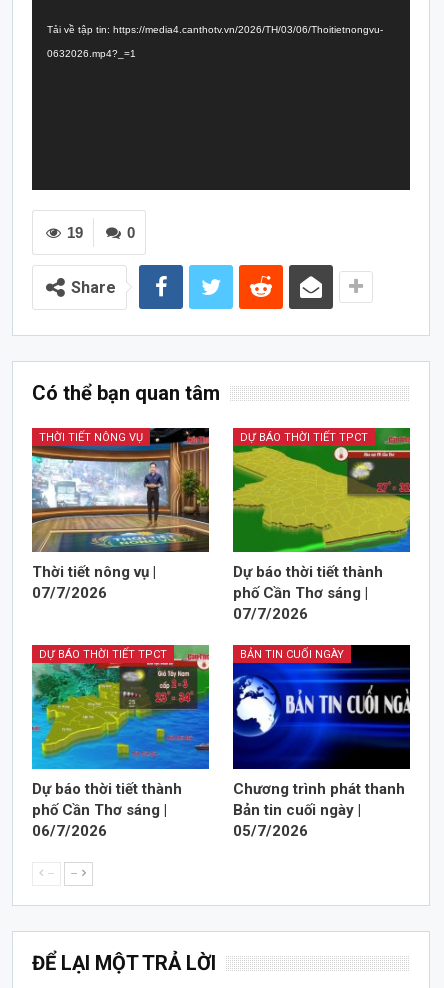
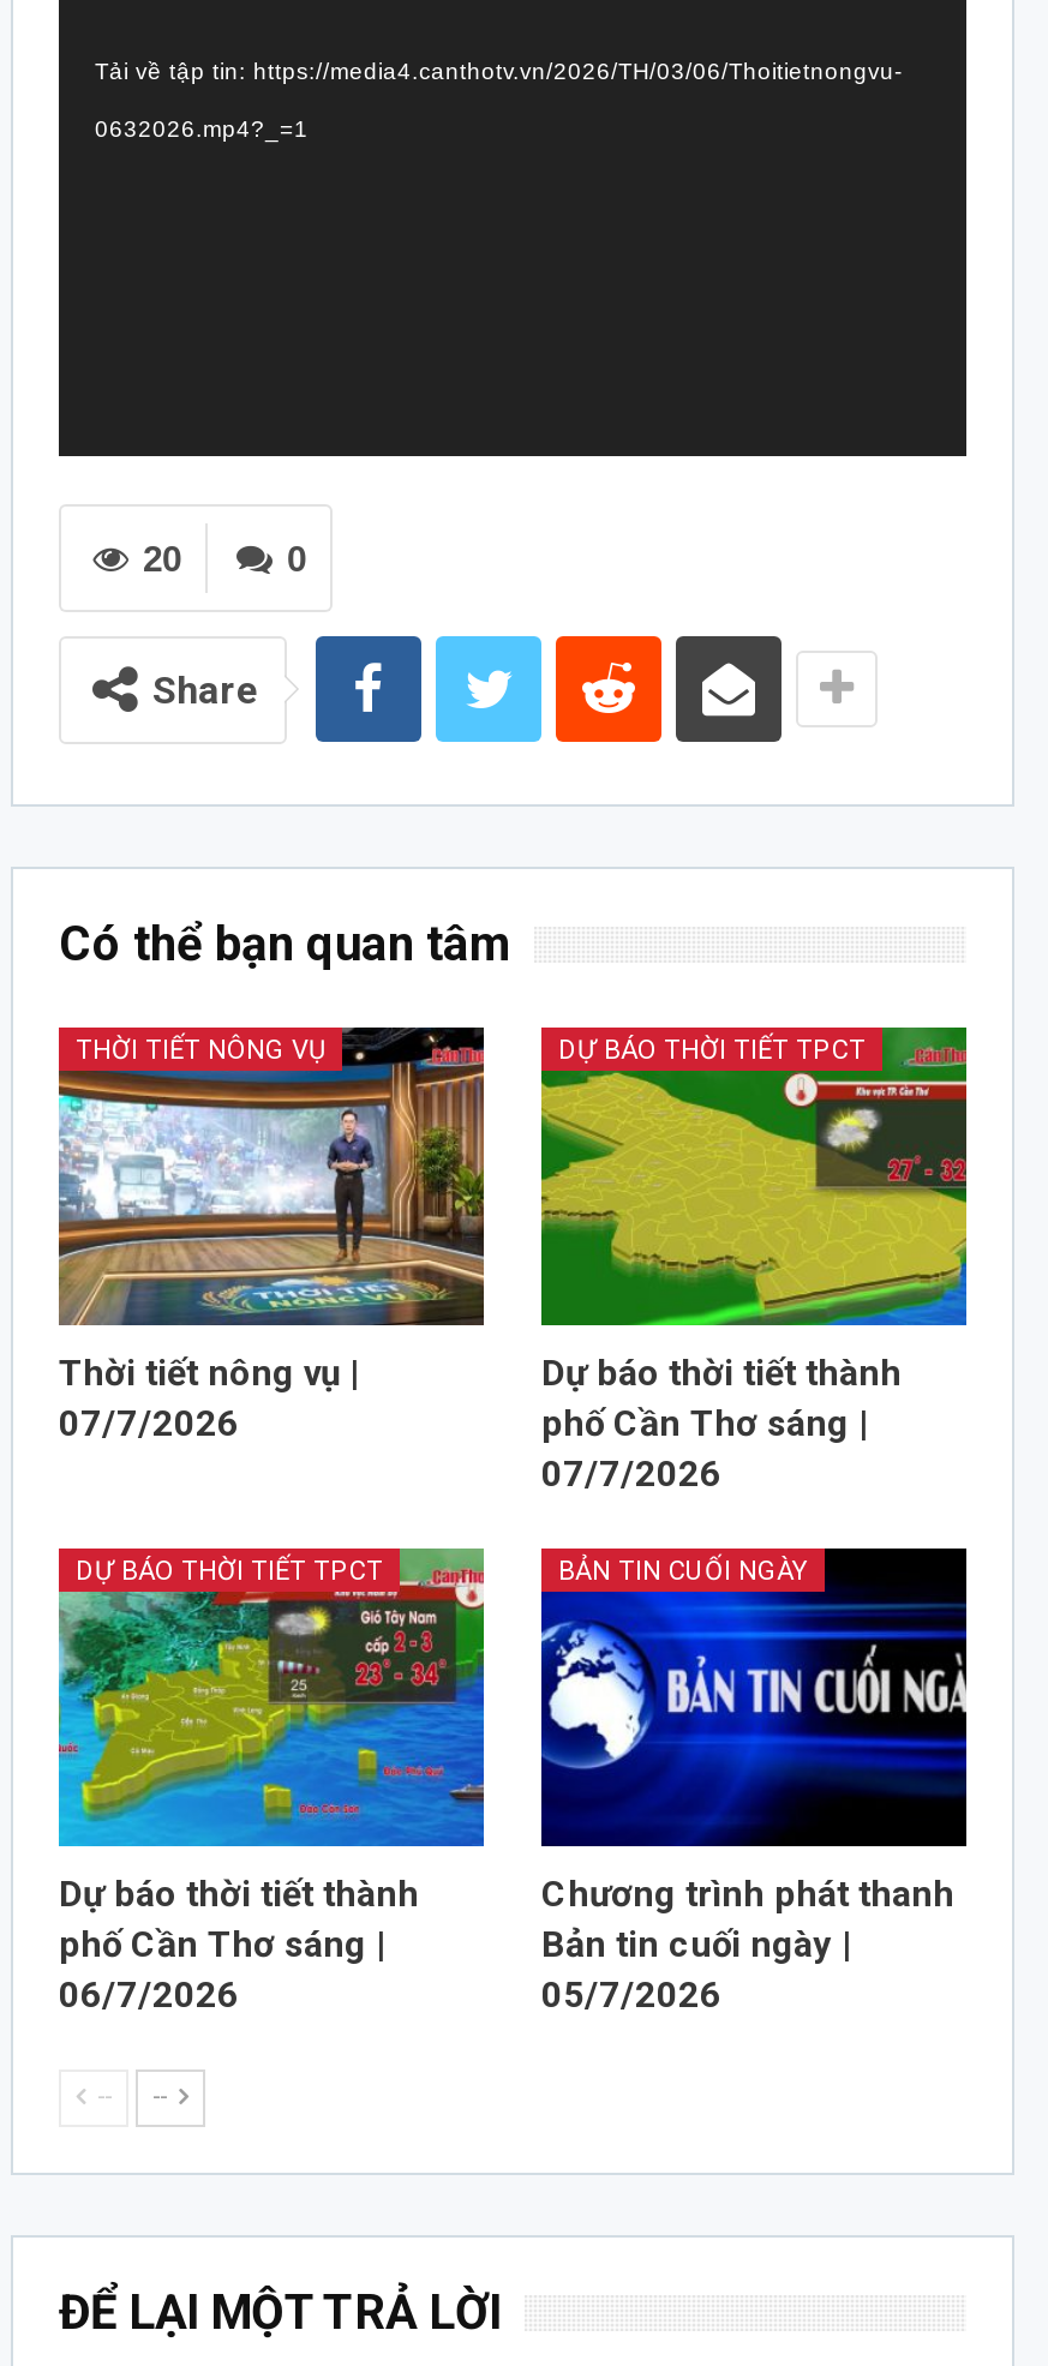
[67,224,83,241] 19 -> [143,538,181,578] 20

